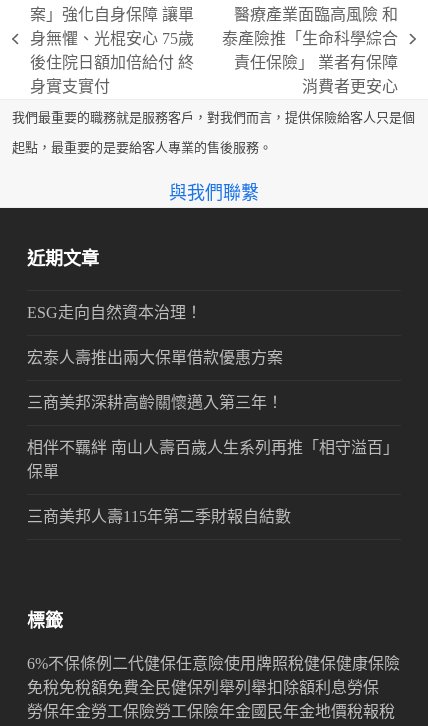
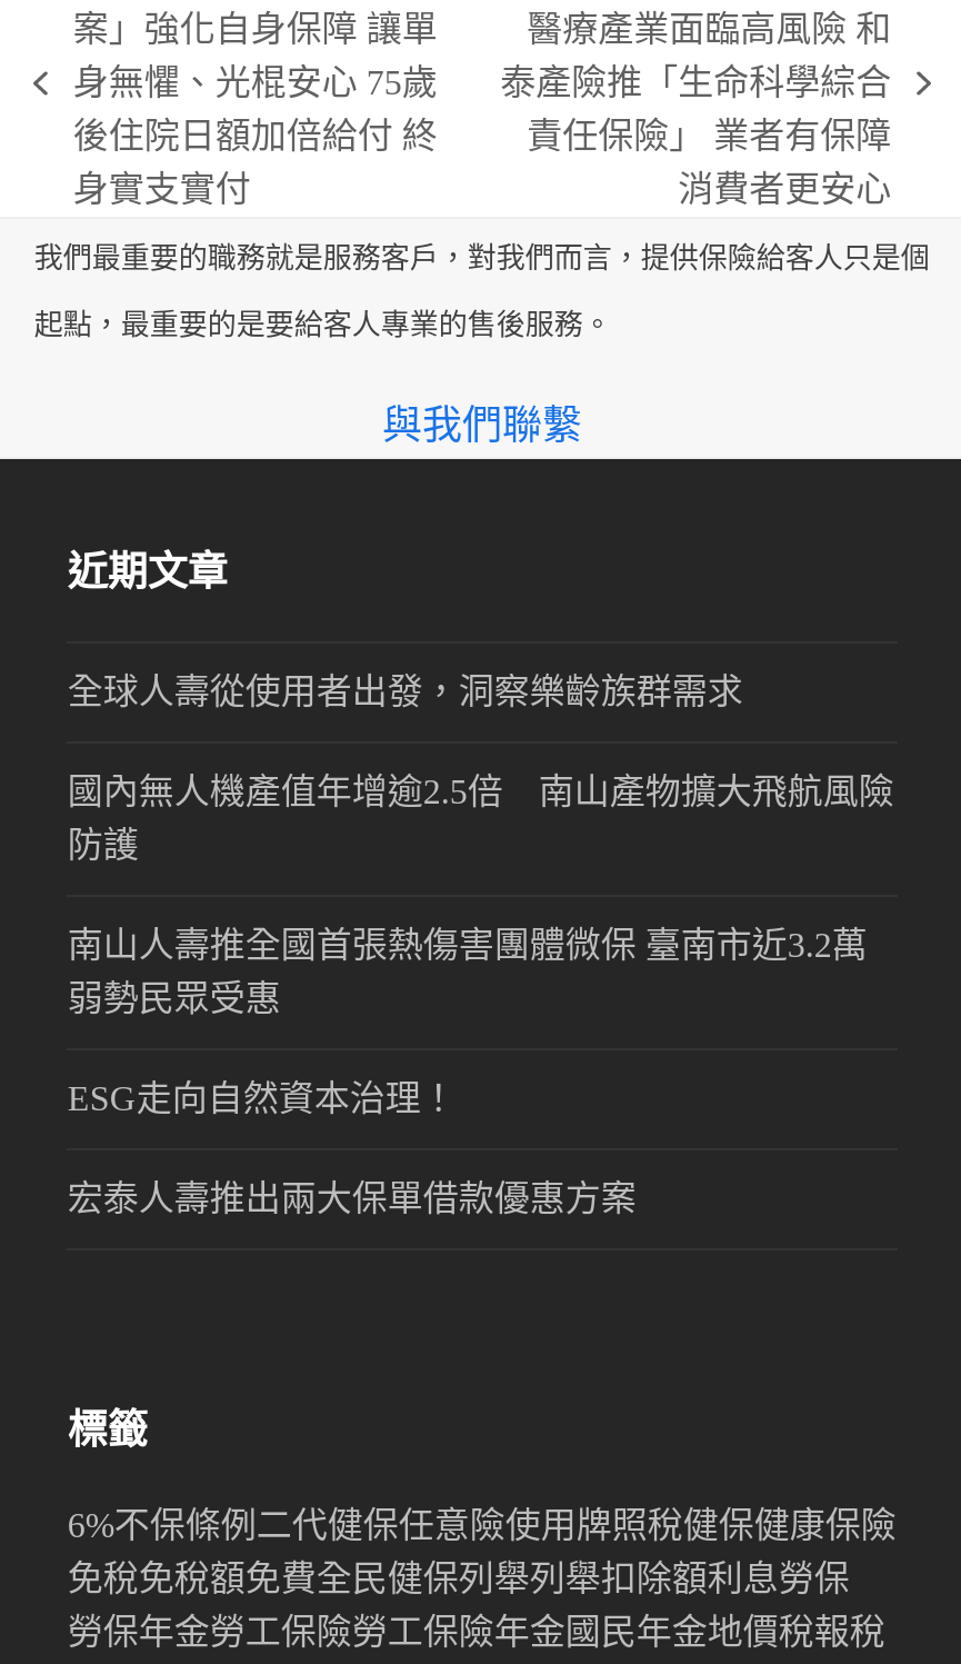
none -> [68,672,894,1017] 全球人壽從使用者出發，洞察樂齡族群需求 | 國內無人機產值年增逾2.5倍 南山產物擴大飛航風險 | 防護 | 南山人壽推全國首張熱傷害團體微保 臺南市近3.2萬 | 弱勢民眾受惠
moved [27,304,283,366] -> [68,1079,636,1217]: ESG走向自然資本治理！ | 宏泰人壽推出兩大保單借款優惠方案
[27,394,399,525] 三商美邦深耕高齡關懷邁入第三年！ | 相伴不羈絆 南山人壽百歲人生系列再推「相守溢百」 | 保單 | 三商美邦人壽115年第二季財報自結數 -> none

